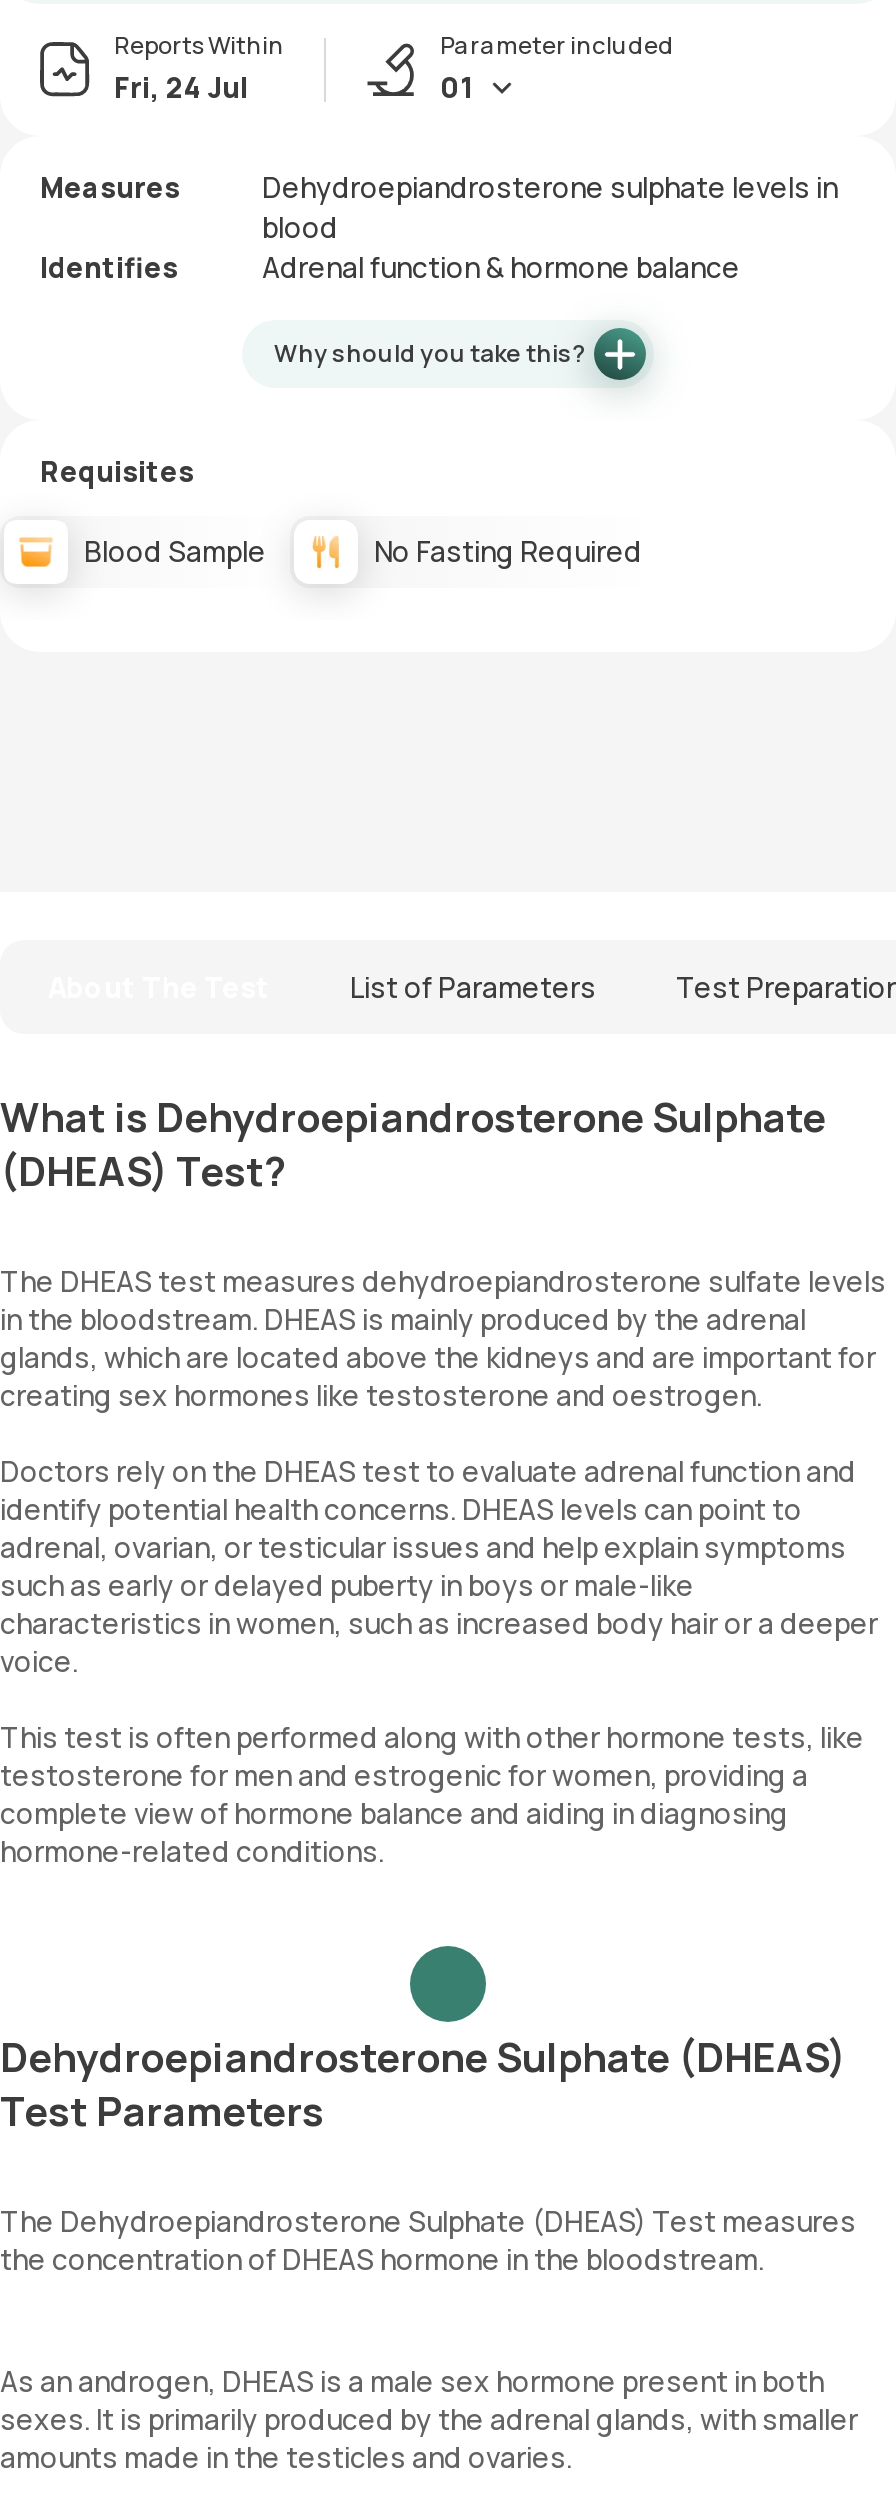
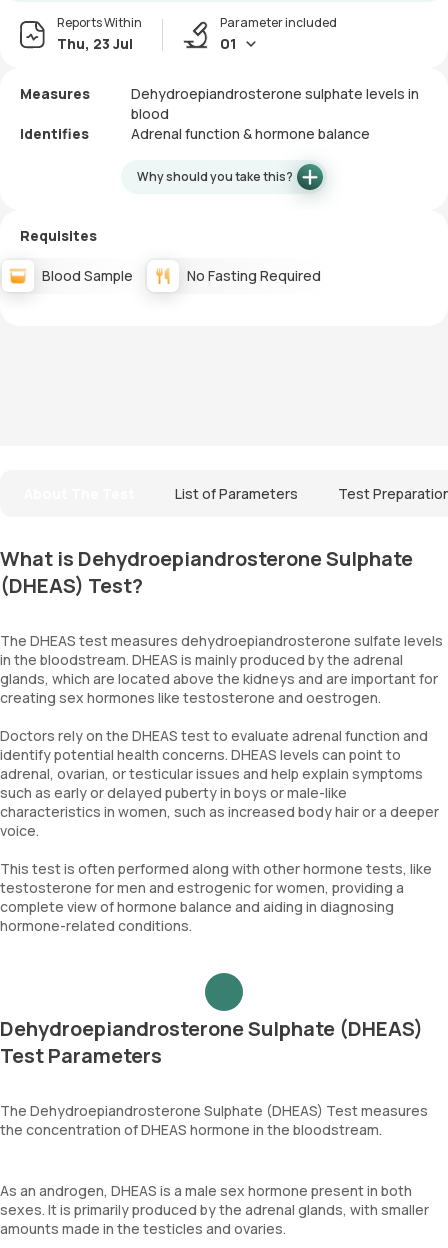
[114,68,248,106] Fri, 24 Jul -> [57,34,133,53] Thu, 23 Jul

